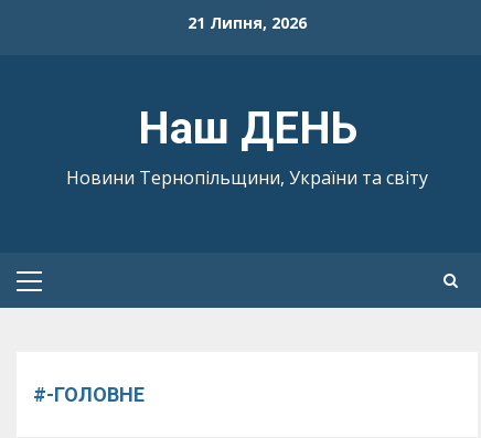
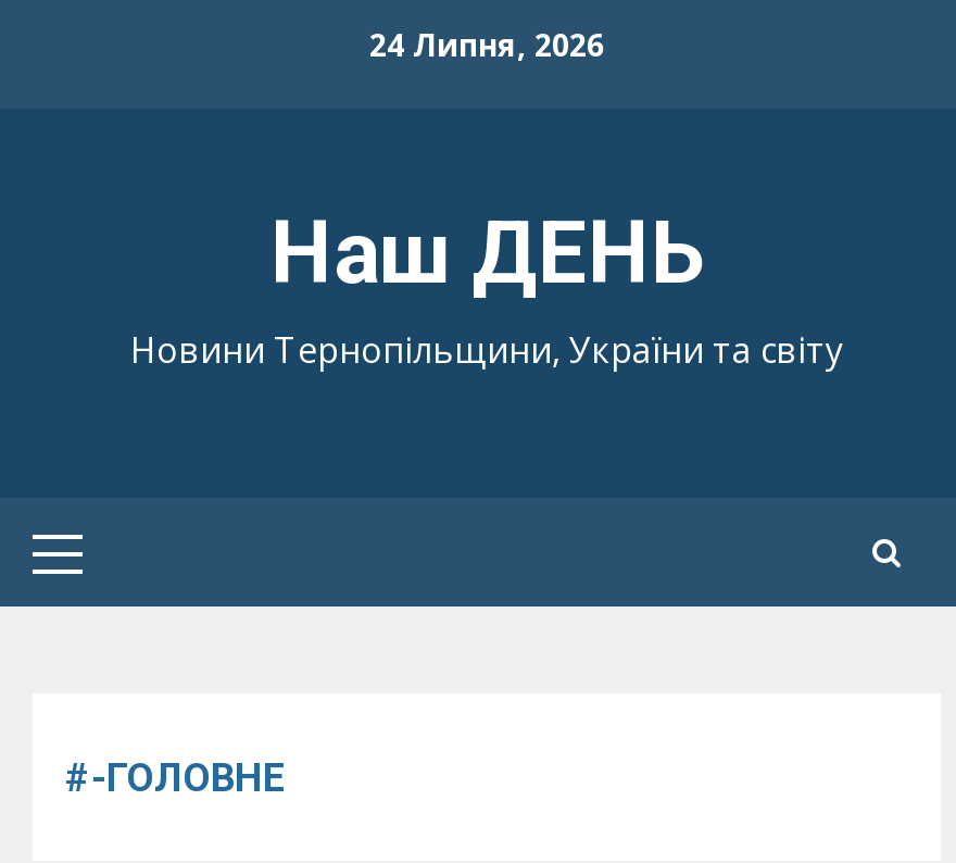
[188,12,307,33] 21 Липня, 2026 -> [369,24,604,65] 24 Липня, 2026

